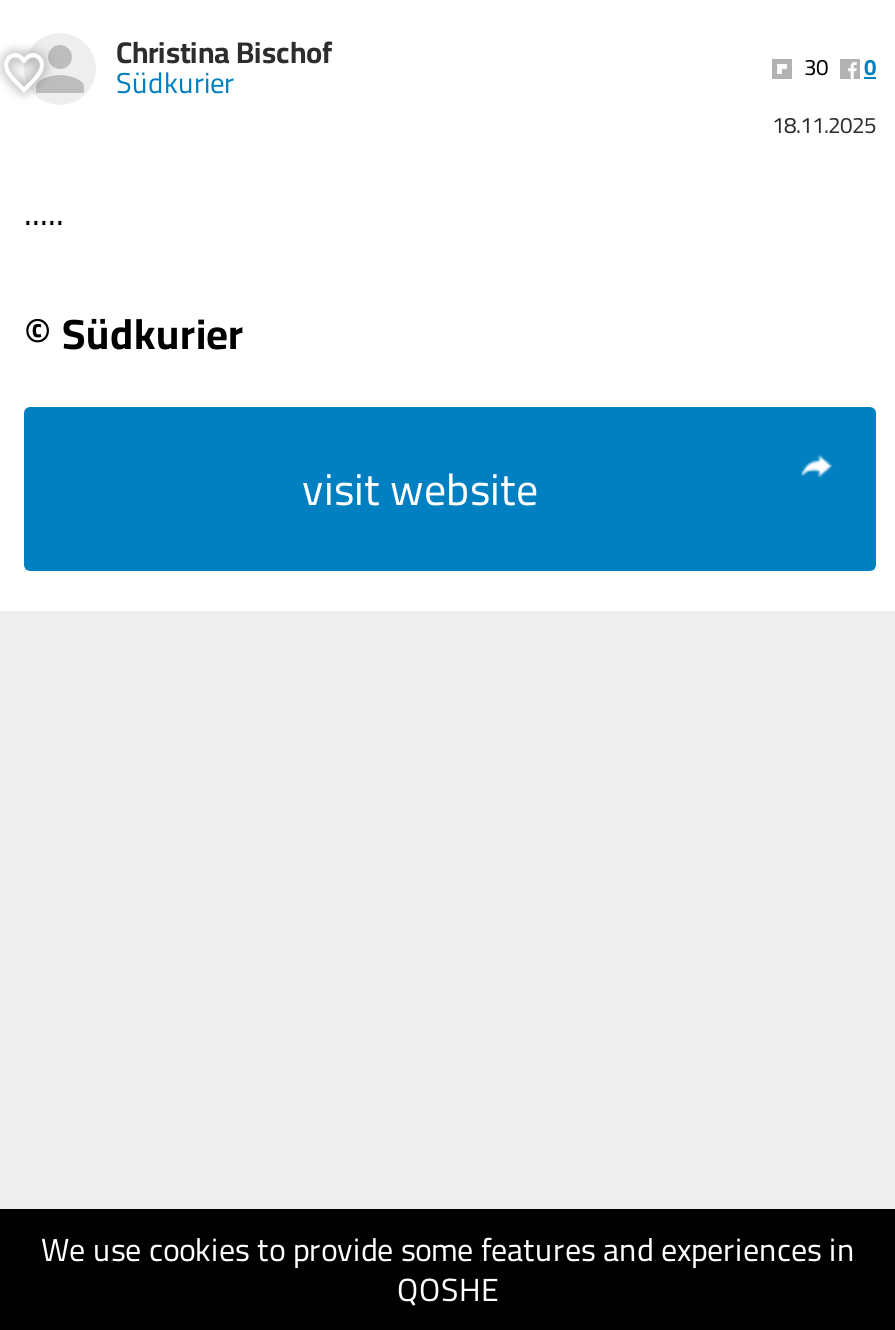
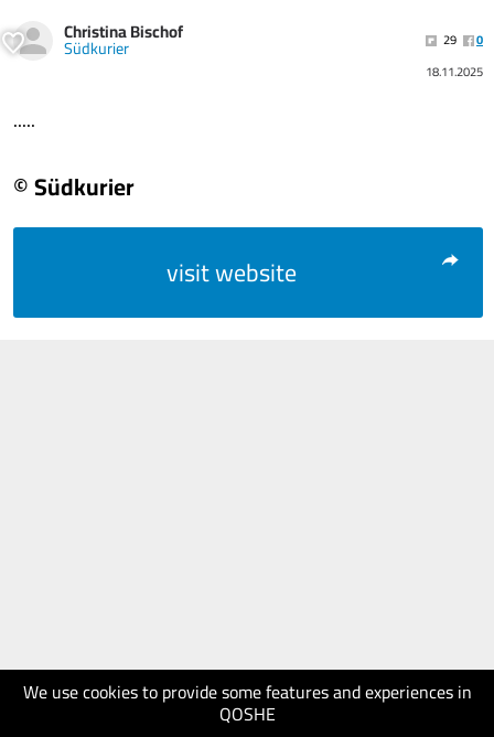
[804,45,876,87] 30 0 -> [443,28,483,51] 29 0

